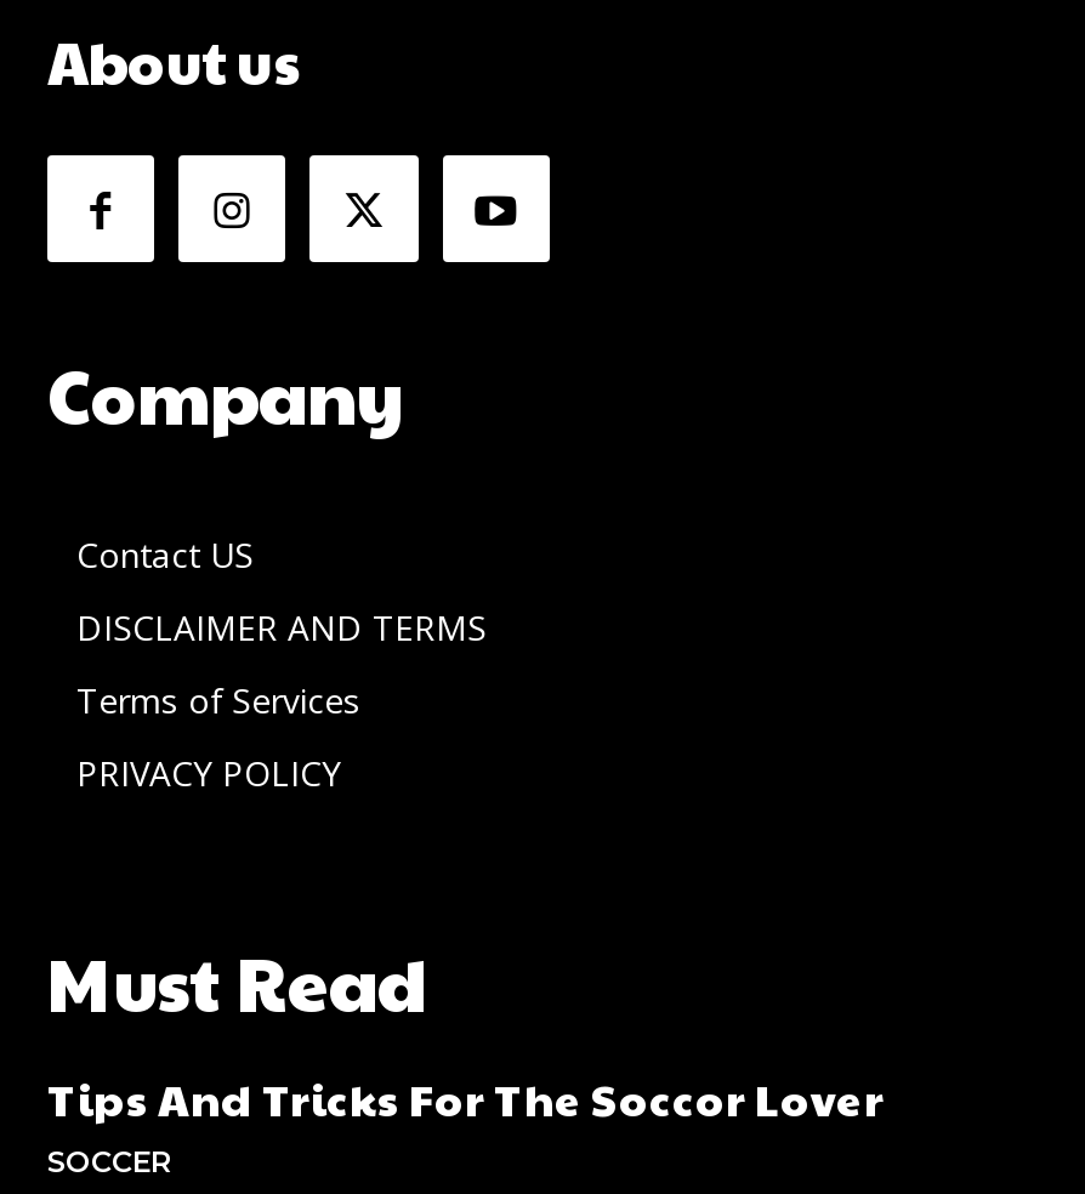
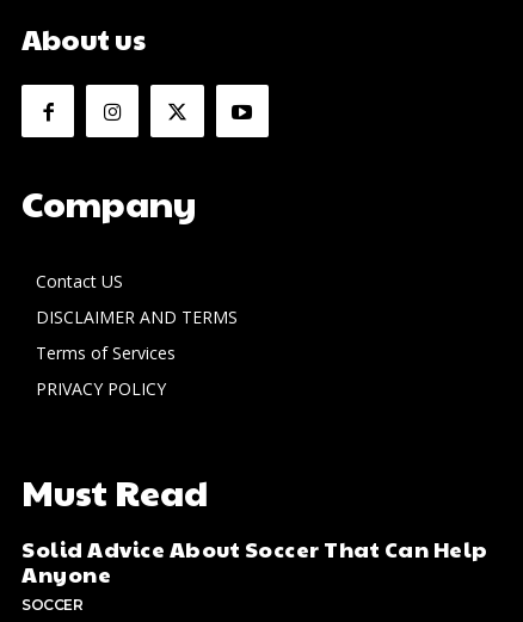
[47,1068,885,1129] Tips And Tricks For The Soccor Lover -> [21,534,488,589] Solid Advice About Soccer That Can Help | Anyone

